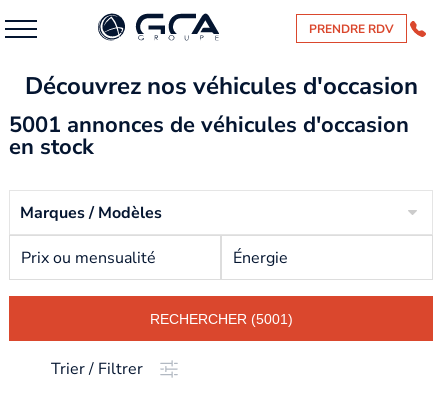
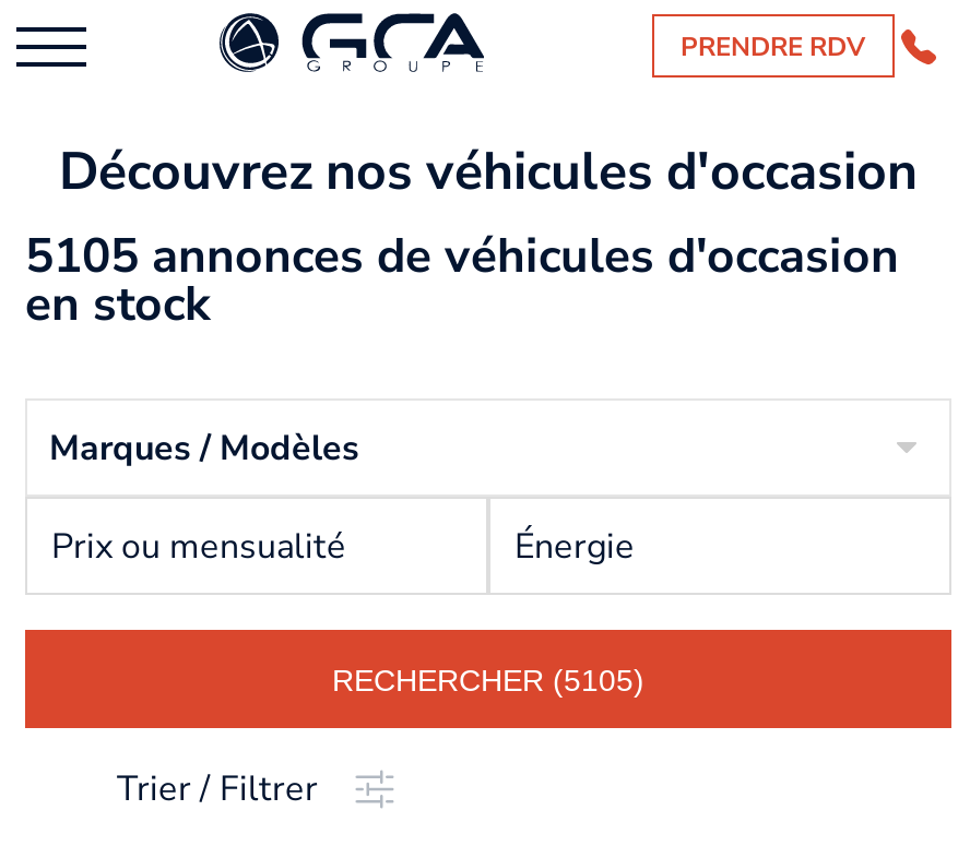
[9,110,409,140] 5001 annonces de véhicules d'occasion -> [25,224,899,289] 5105 annonces de véhicules d'occasion
[149,310,292,326] RECHERCHER (5001) -> [332,662,644,696] RECHERCHER (5105)

